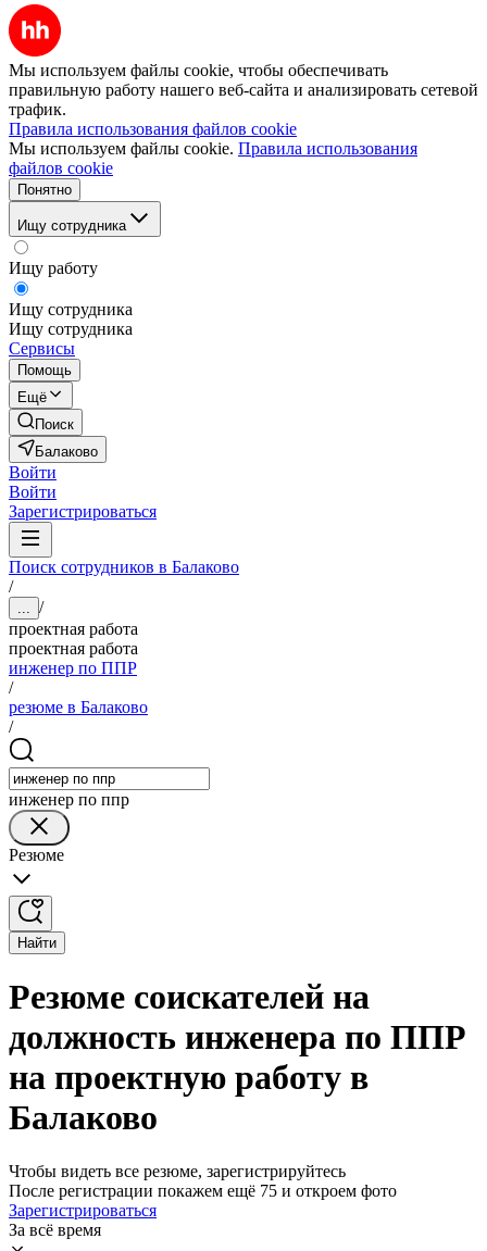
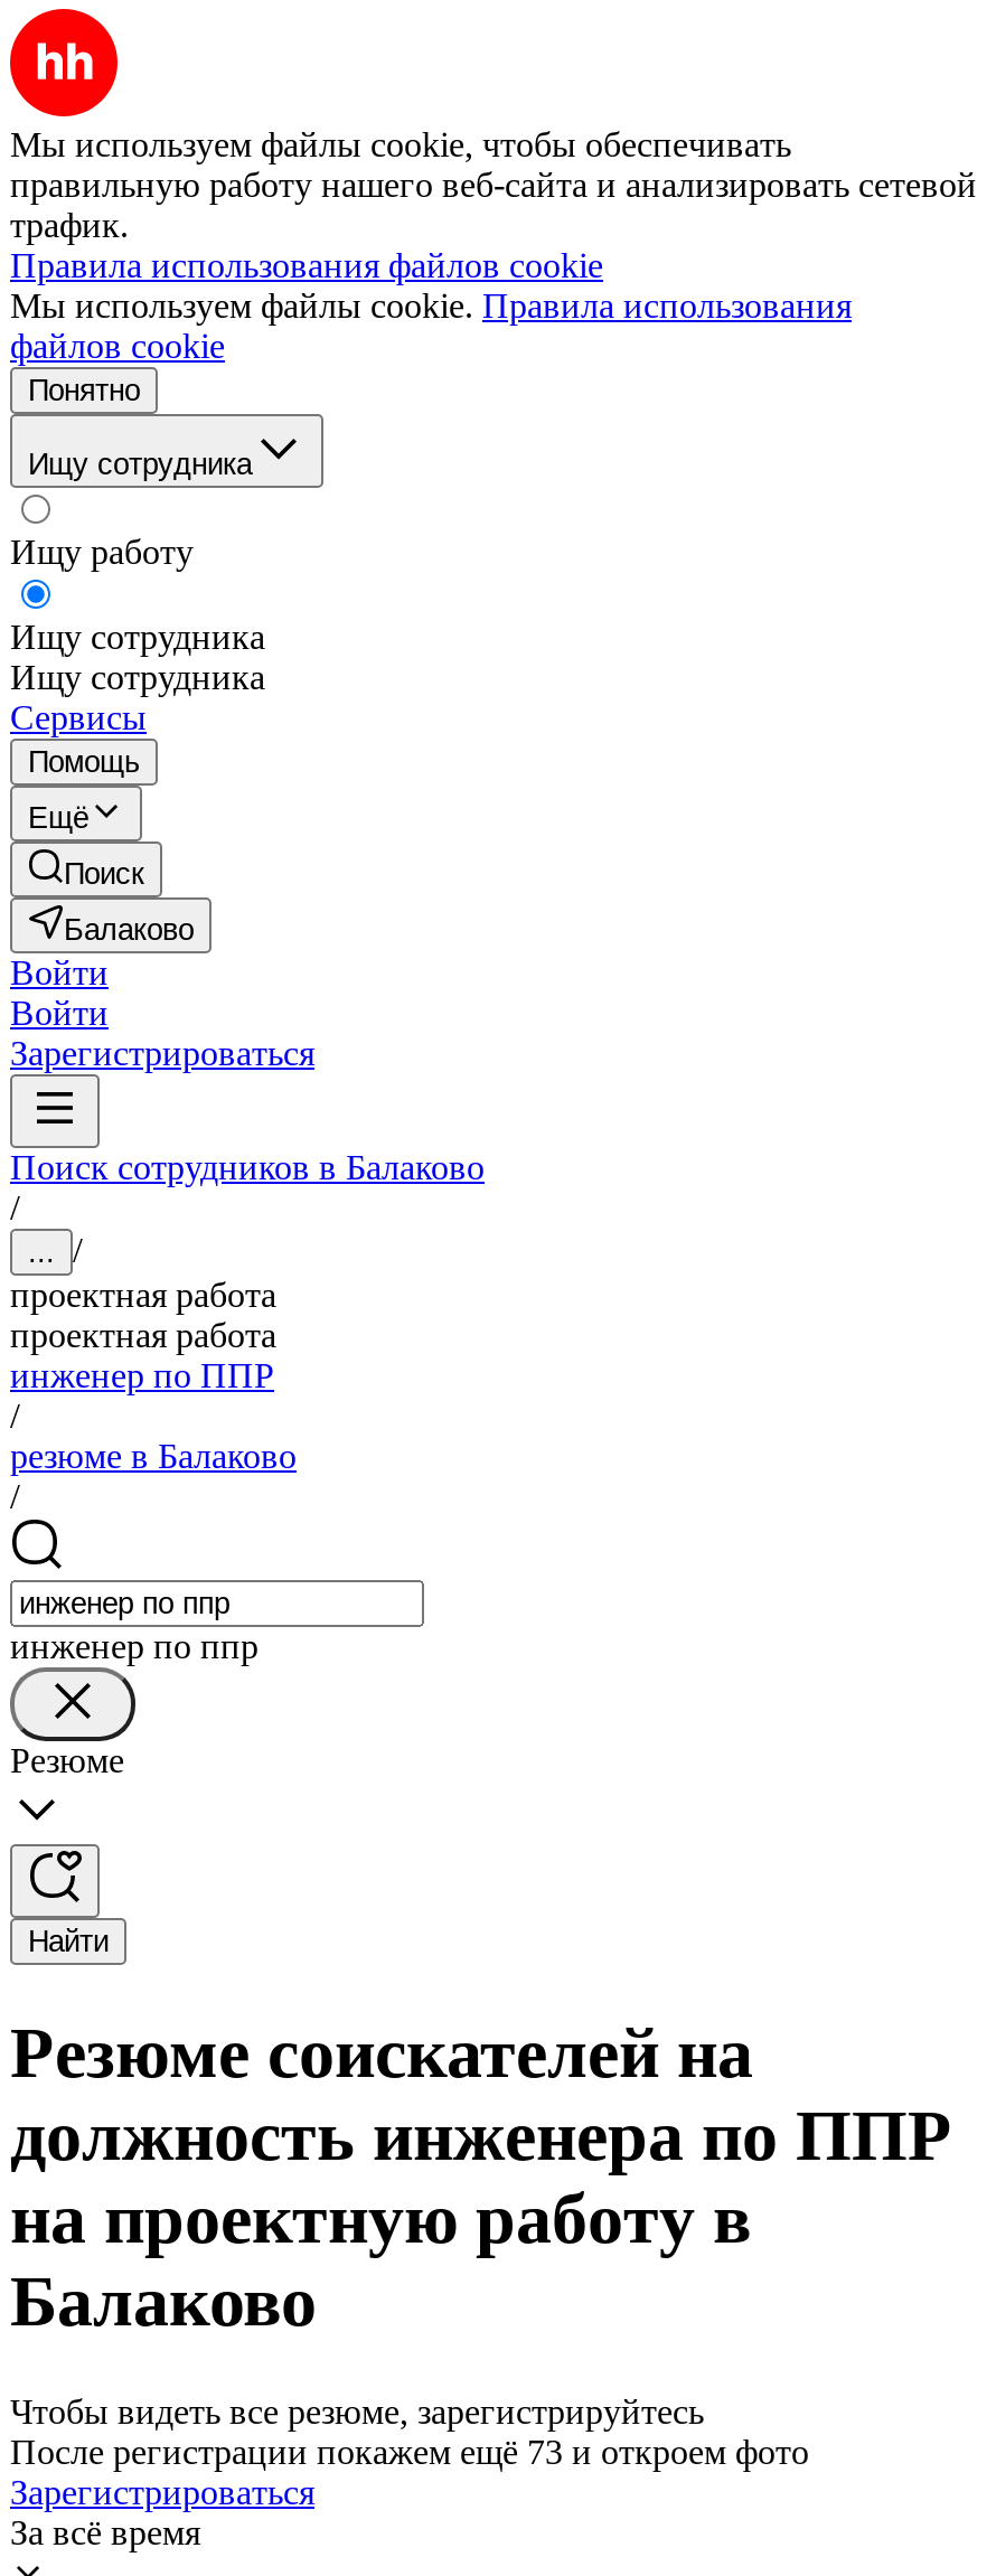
[9,1181,397,1200] После регистрации покажем ещё 75 и откроем фото -> [10,2433,809,2471] После регистрации покажем ещё 73 и откроем фото

